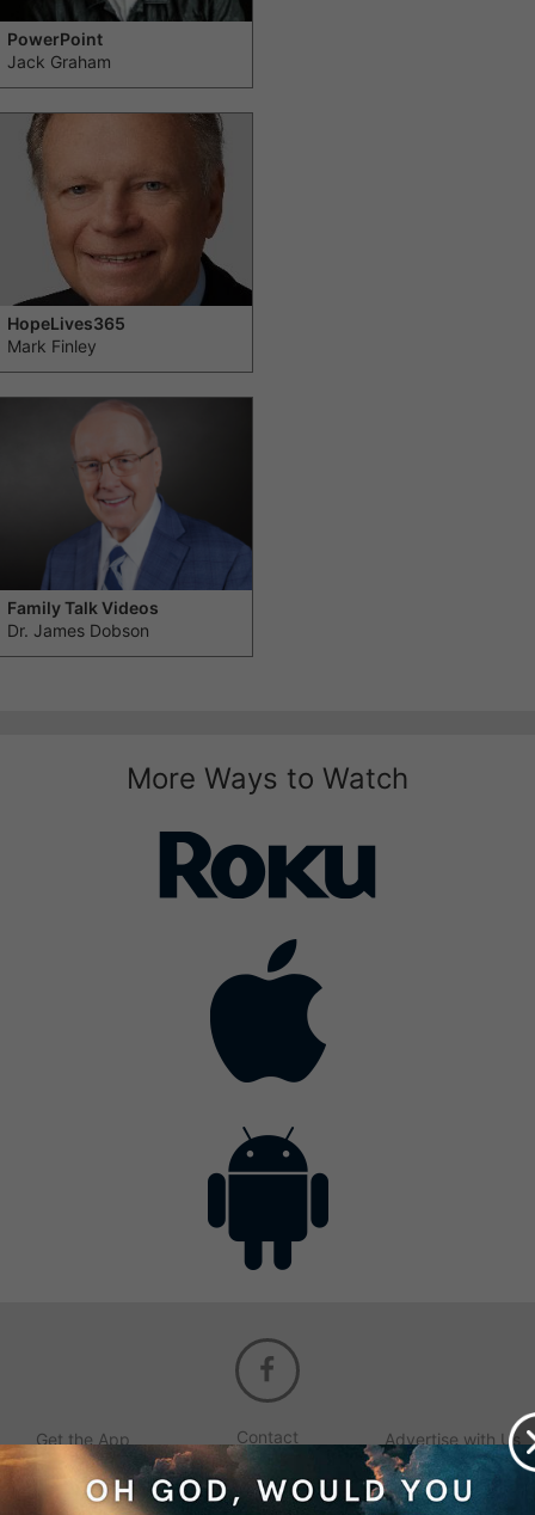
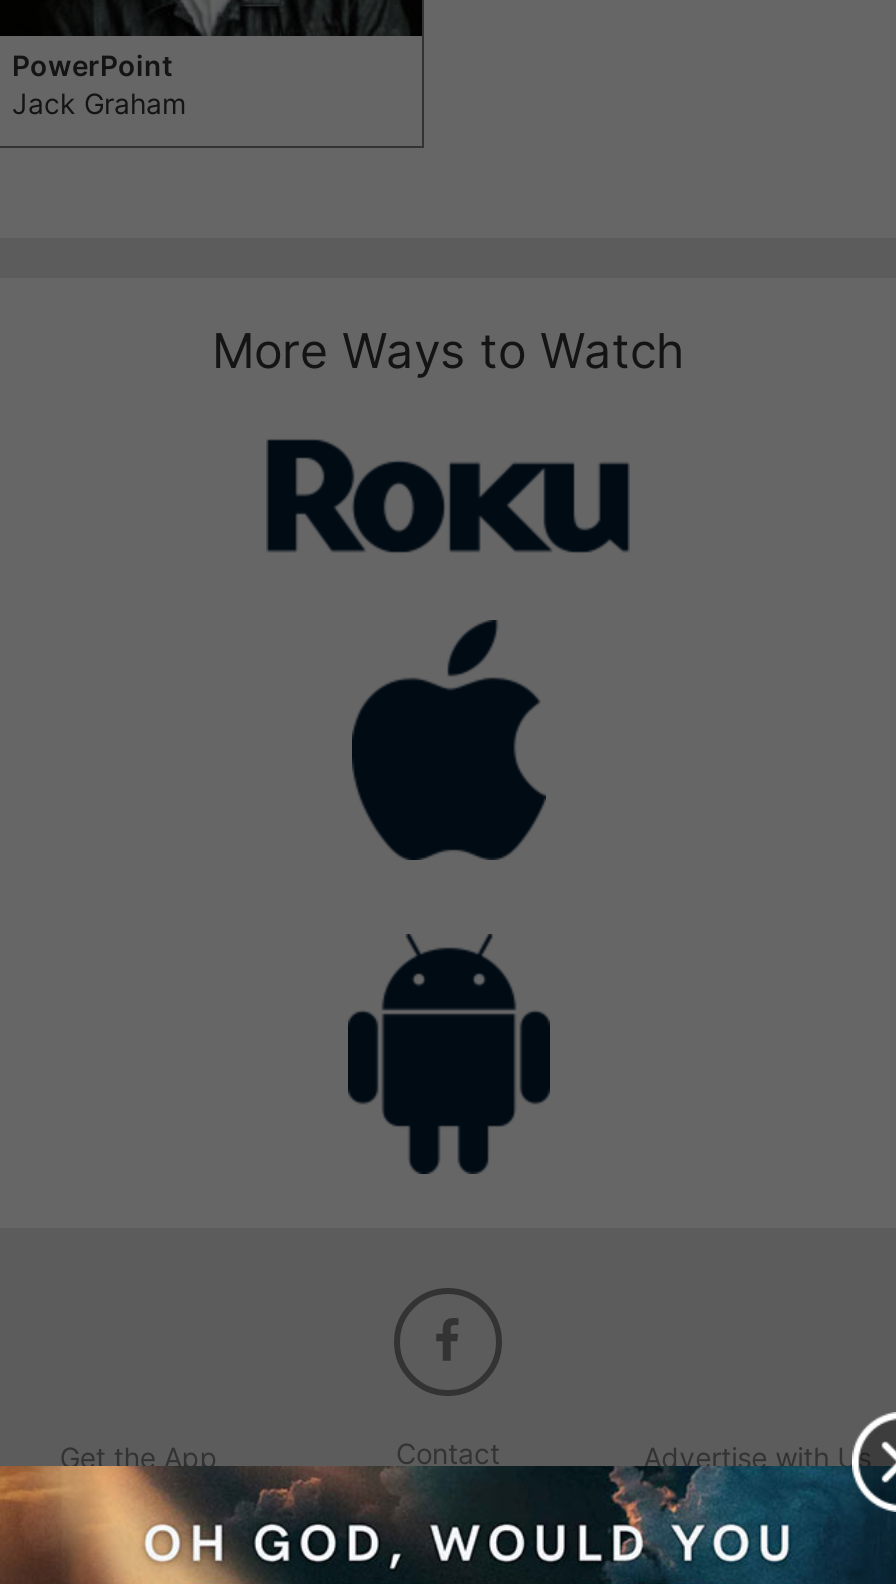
[4,112,252,356] [image] | HopeLives365 | Mark Finley -> none
[4,397,251,641] [image] | Family Talk Videos | Dr. James Dobson -> none

